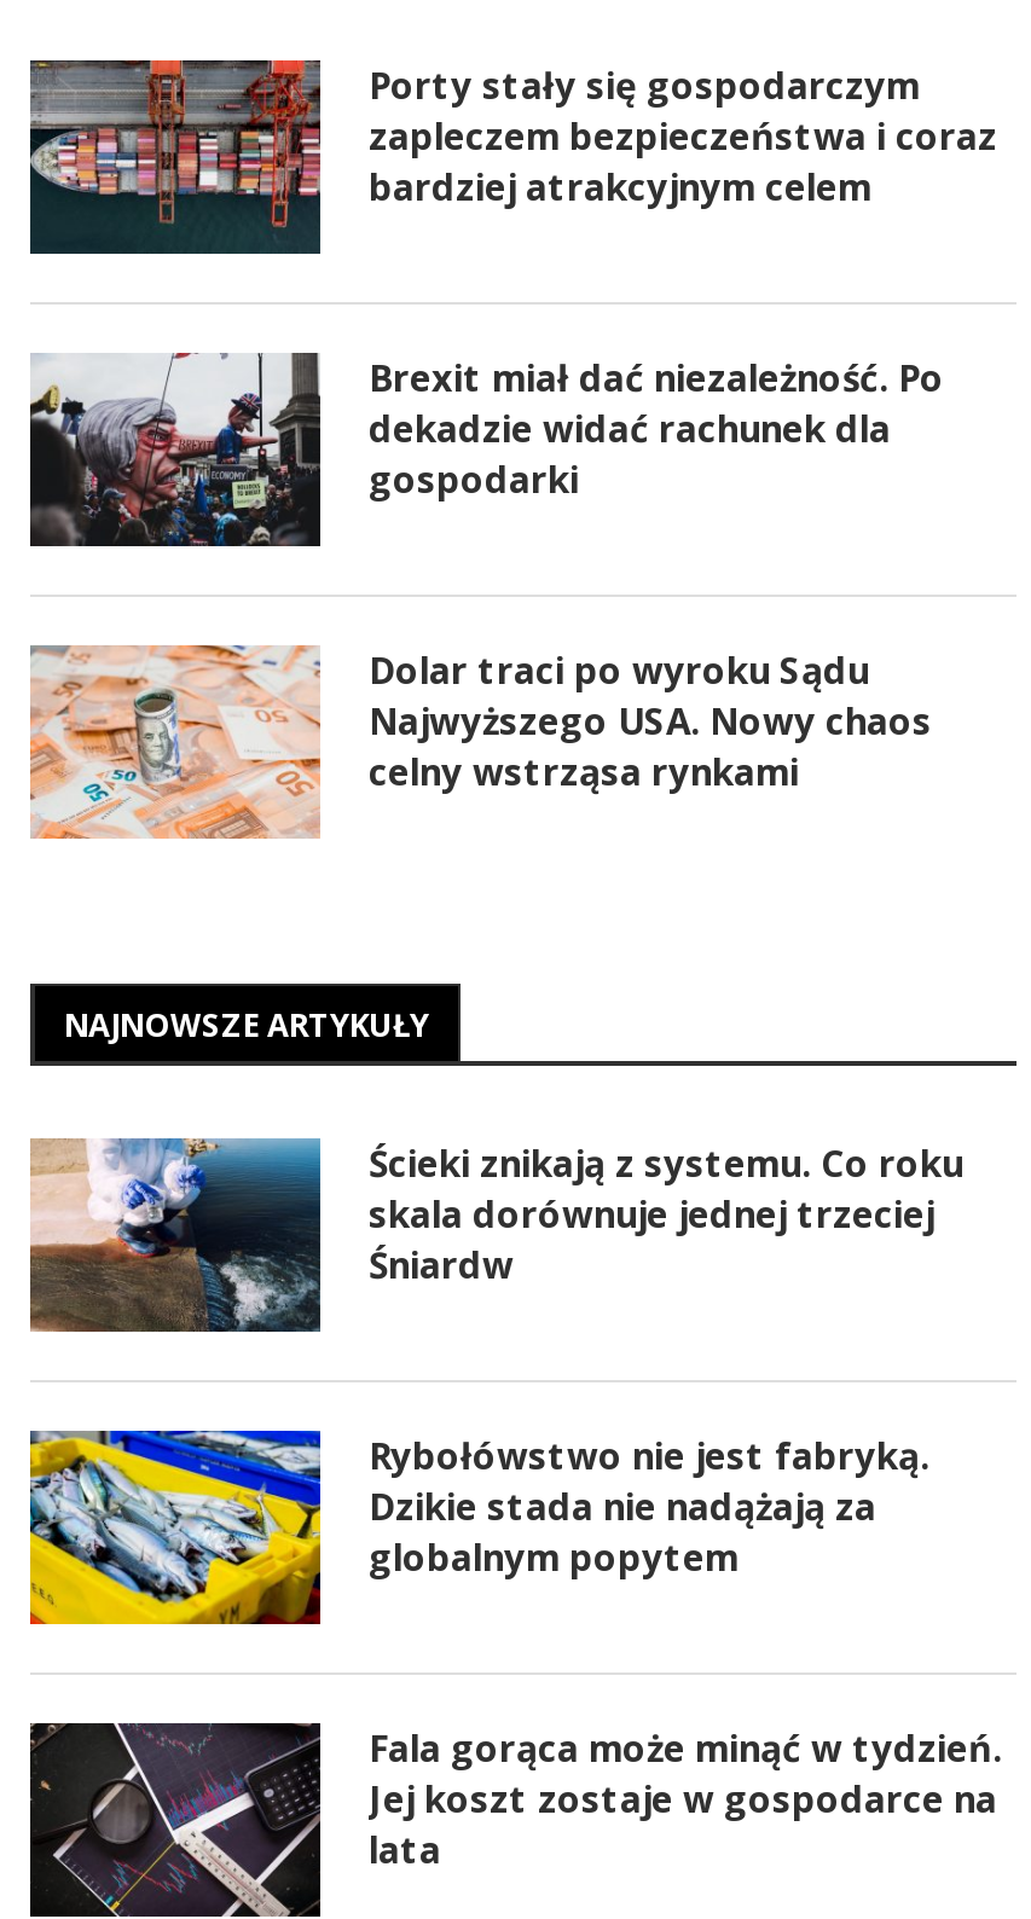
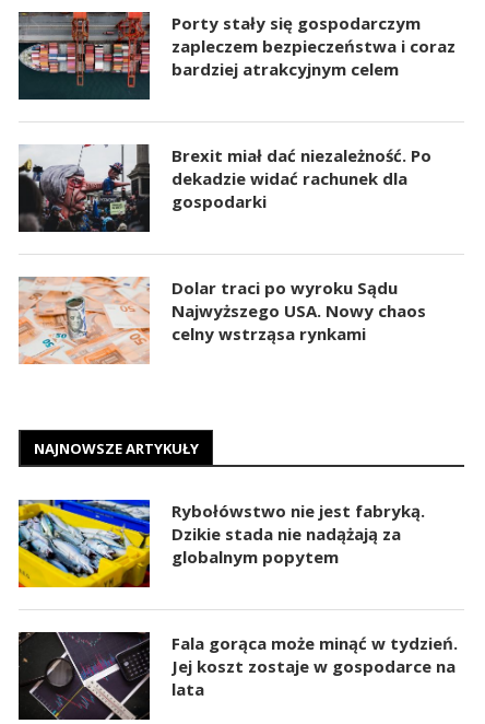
[28,1136,963,1334] [image] | Ścieki znikają z systemu. Co roku | skala dorównuje jednej trzeciej | Śniardw -> none

